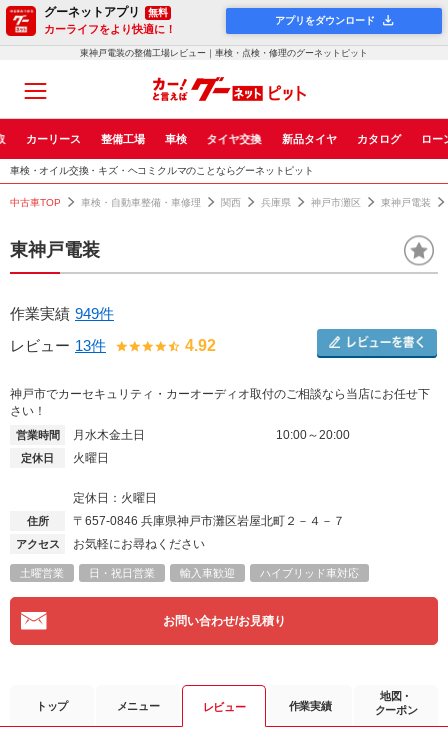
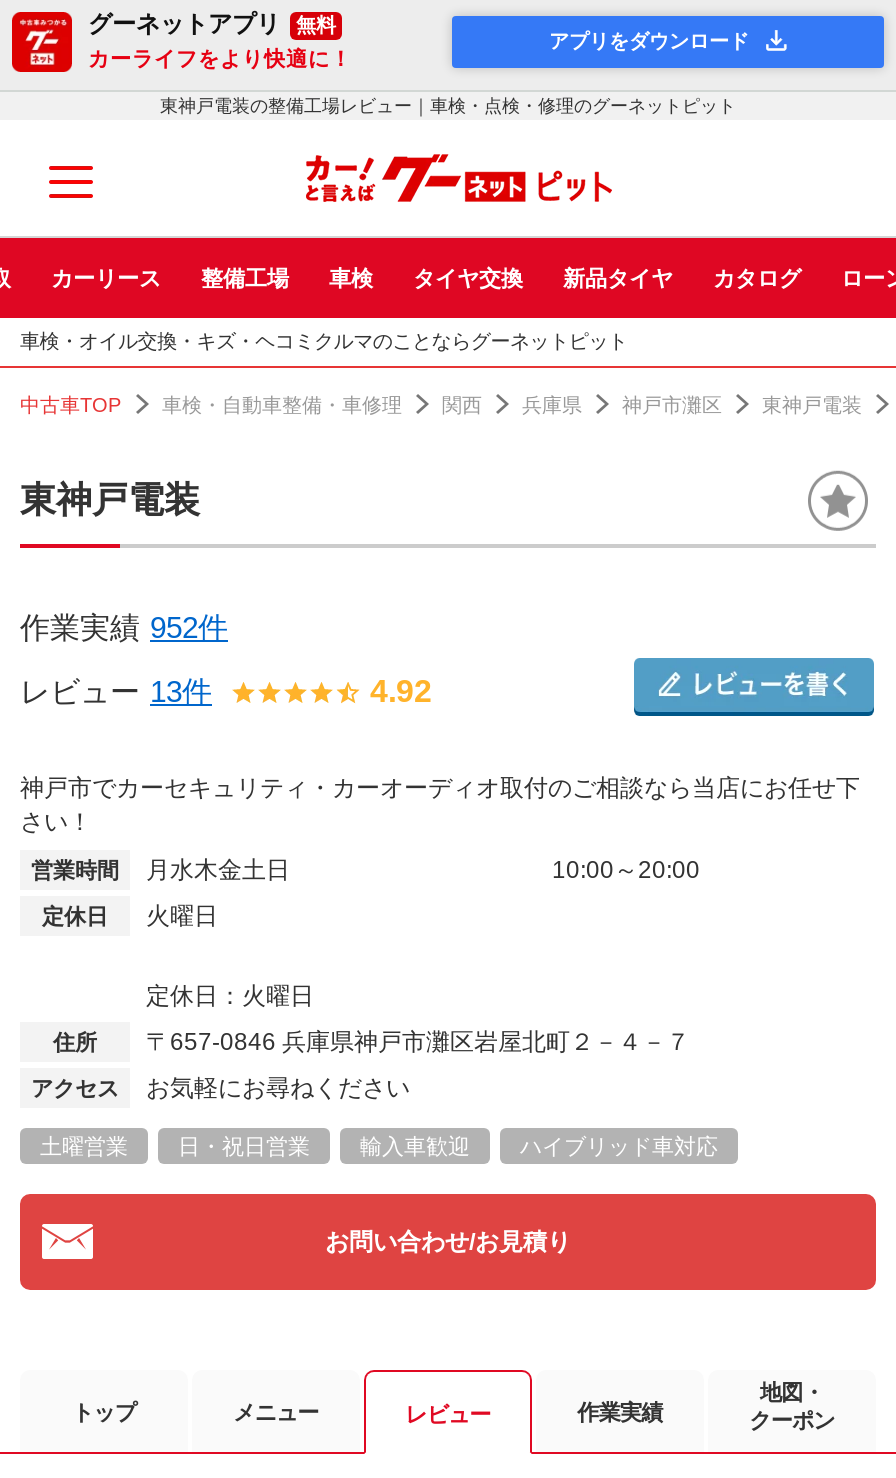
[10,305,114,322] 作業実績 949件 -> [20,610,228,644] 作業実績 952件

